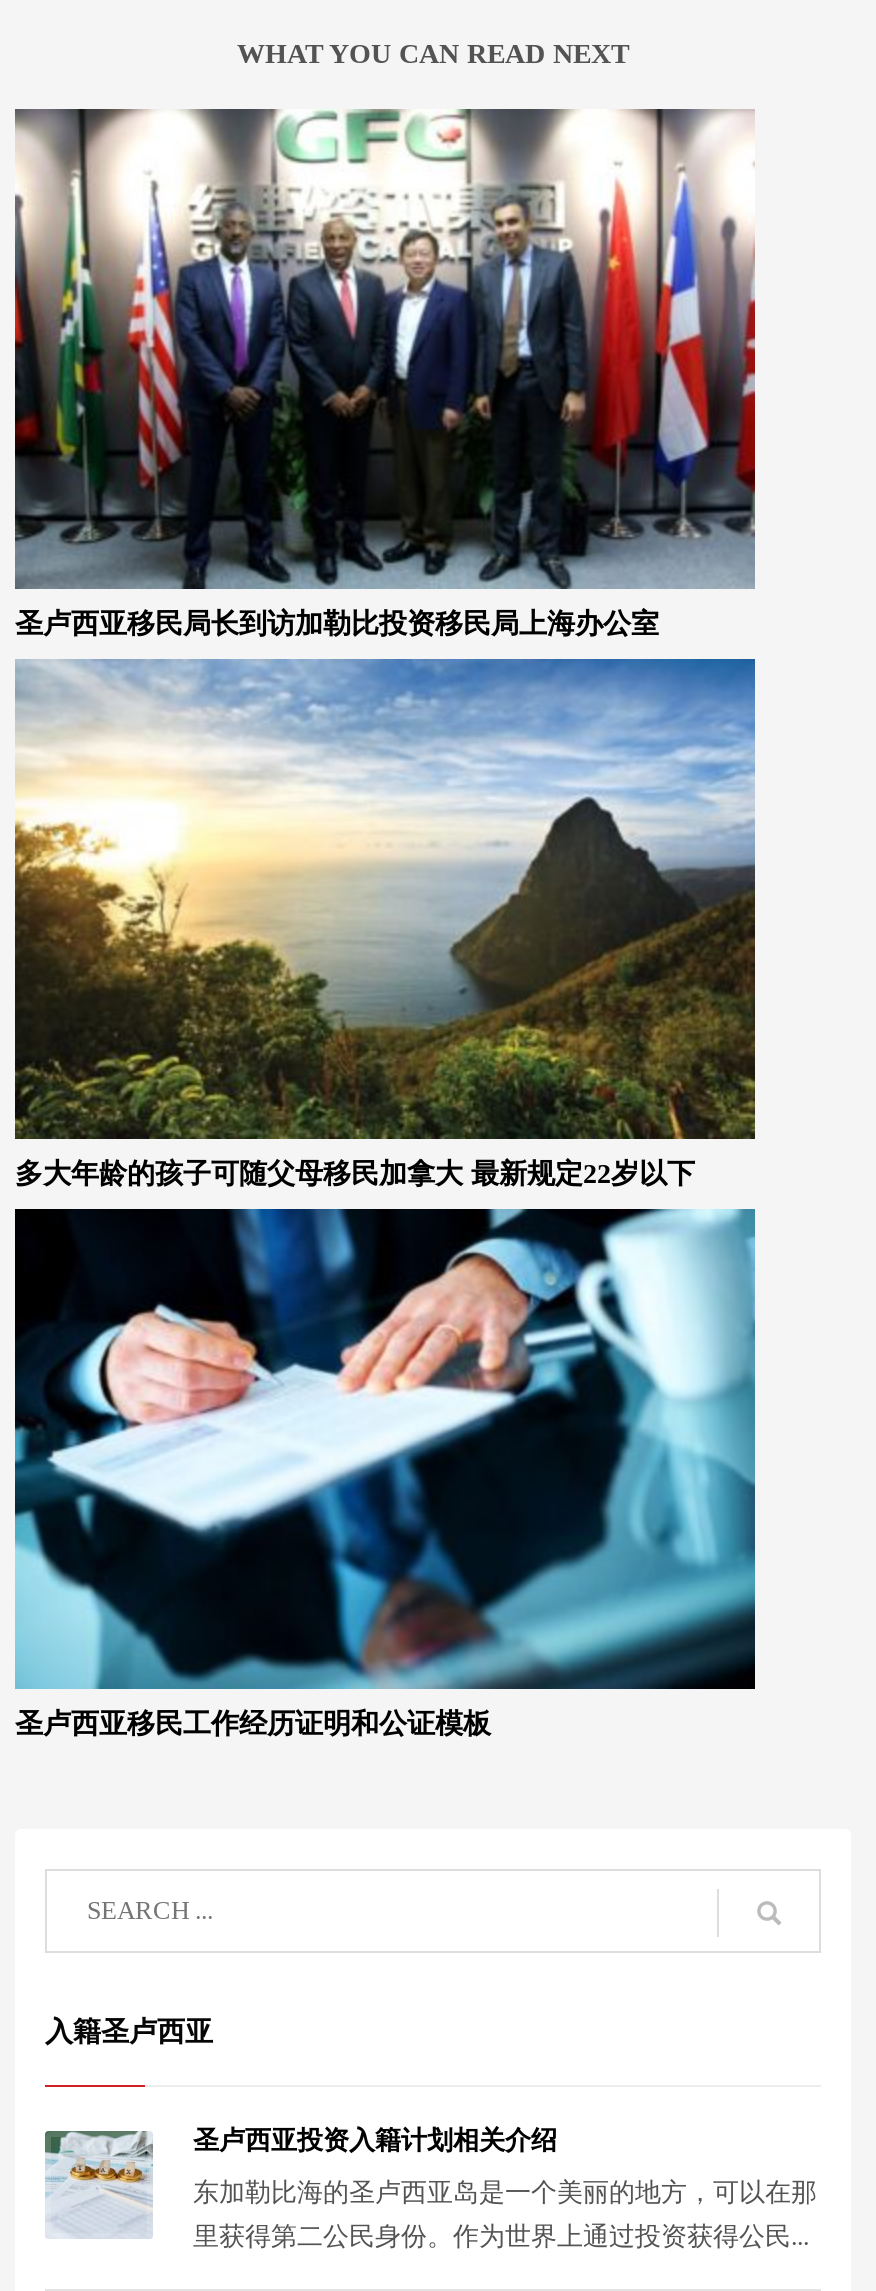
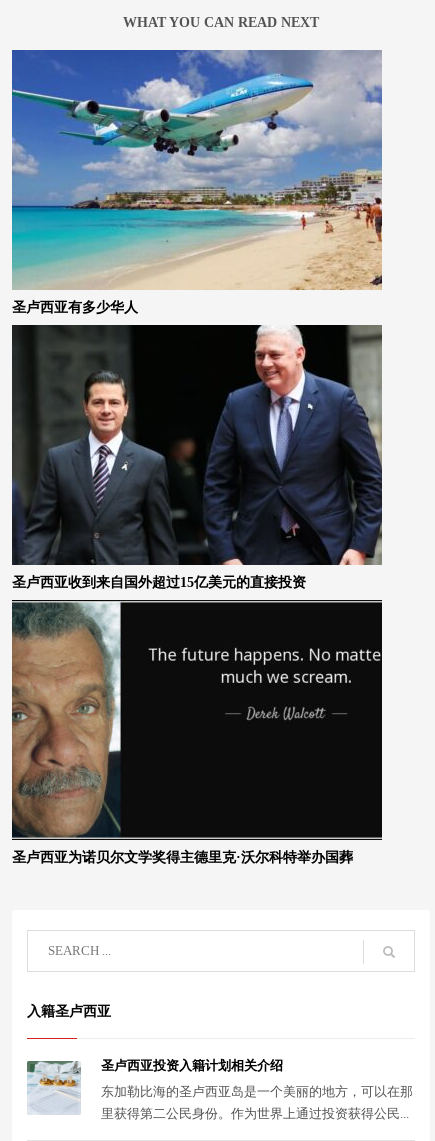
[13,107,757,640] [image] | 圣卢西亚移民局长到访加勒比投资移民局上海办公室 -> [11,49,383,315] [image] | 圣卢西亚有多少华人
[13,657,757,1190] [image] | 多大年龄的孩子可随父母移民加拿大 最新规定22岁以下 -> [11,324,383,590] [image] | 圣卢西亚收到来自国外超过15亿美元的直接投资
[13,1207,757,1740] [image] | 圣卢西亚移民工作经历证明和公证模板 -> [11,599,383,865] [image] | 圣卢西亚为诺贝尔文学奖得主德里克·沃尔科特举办国葬

